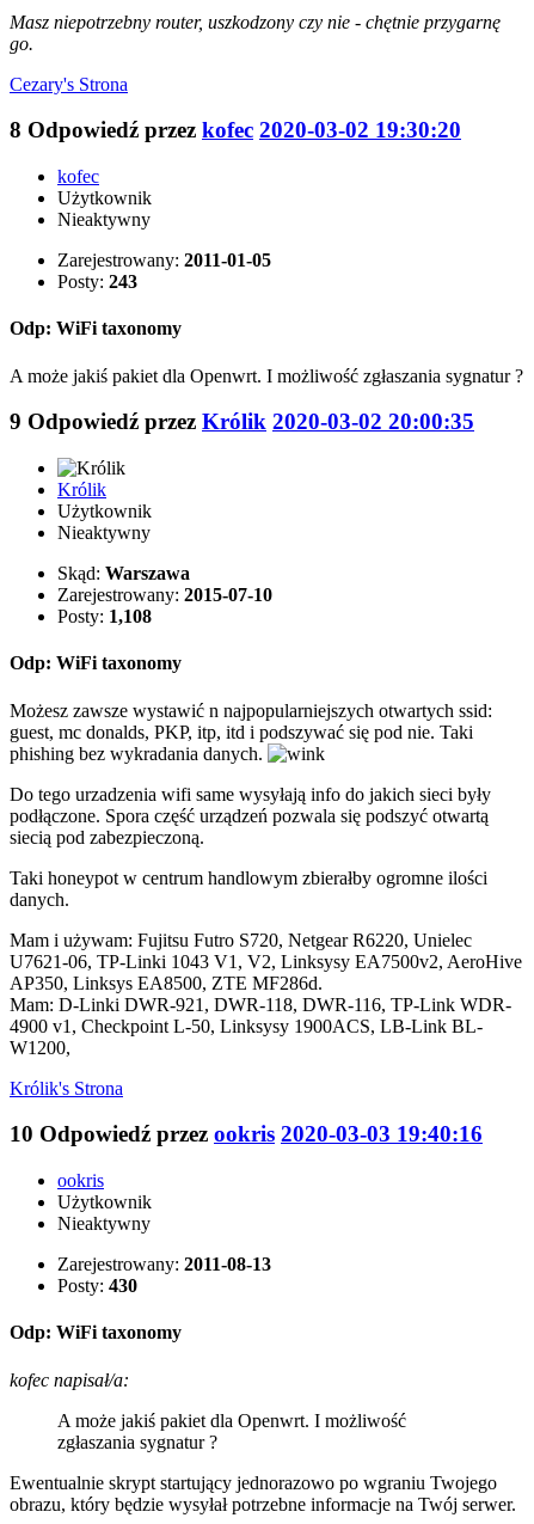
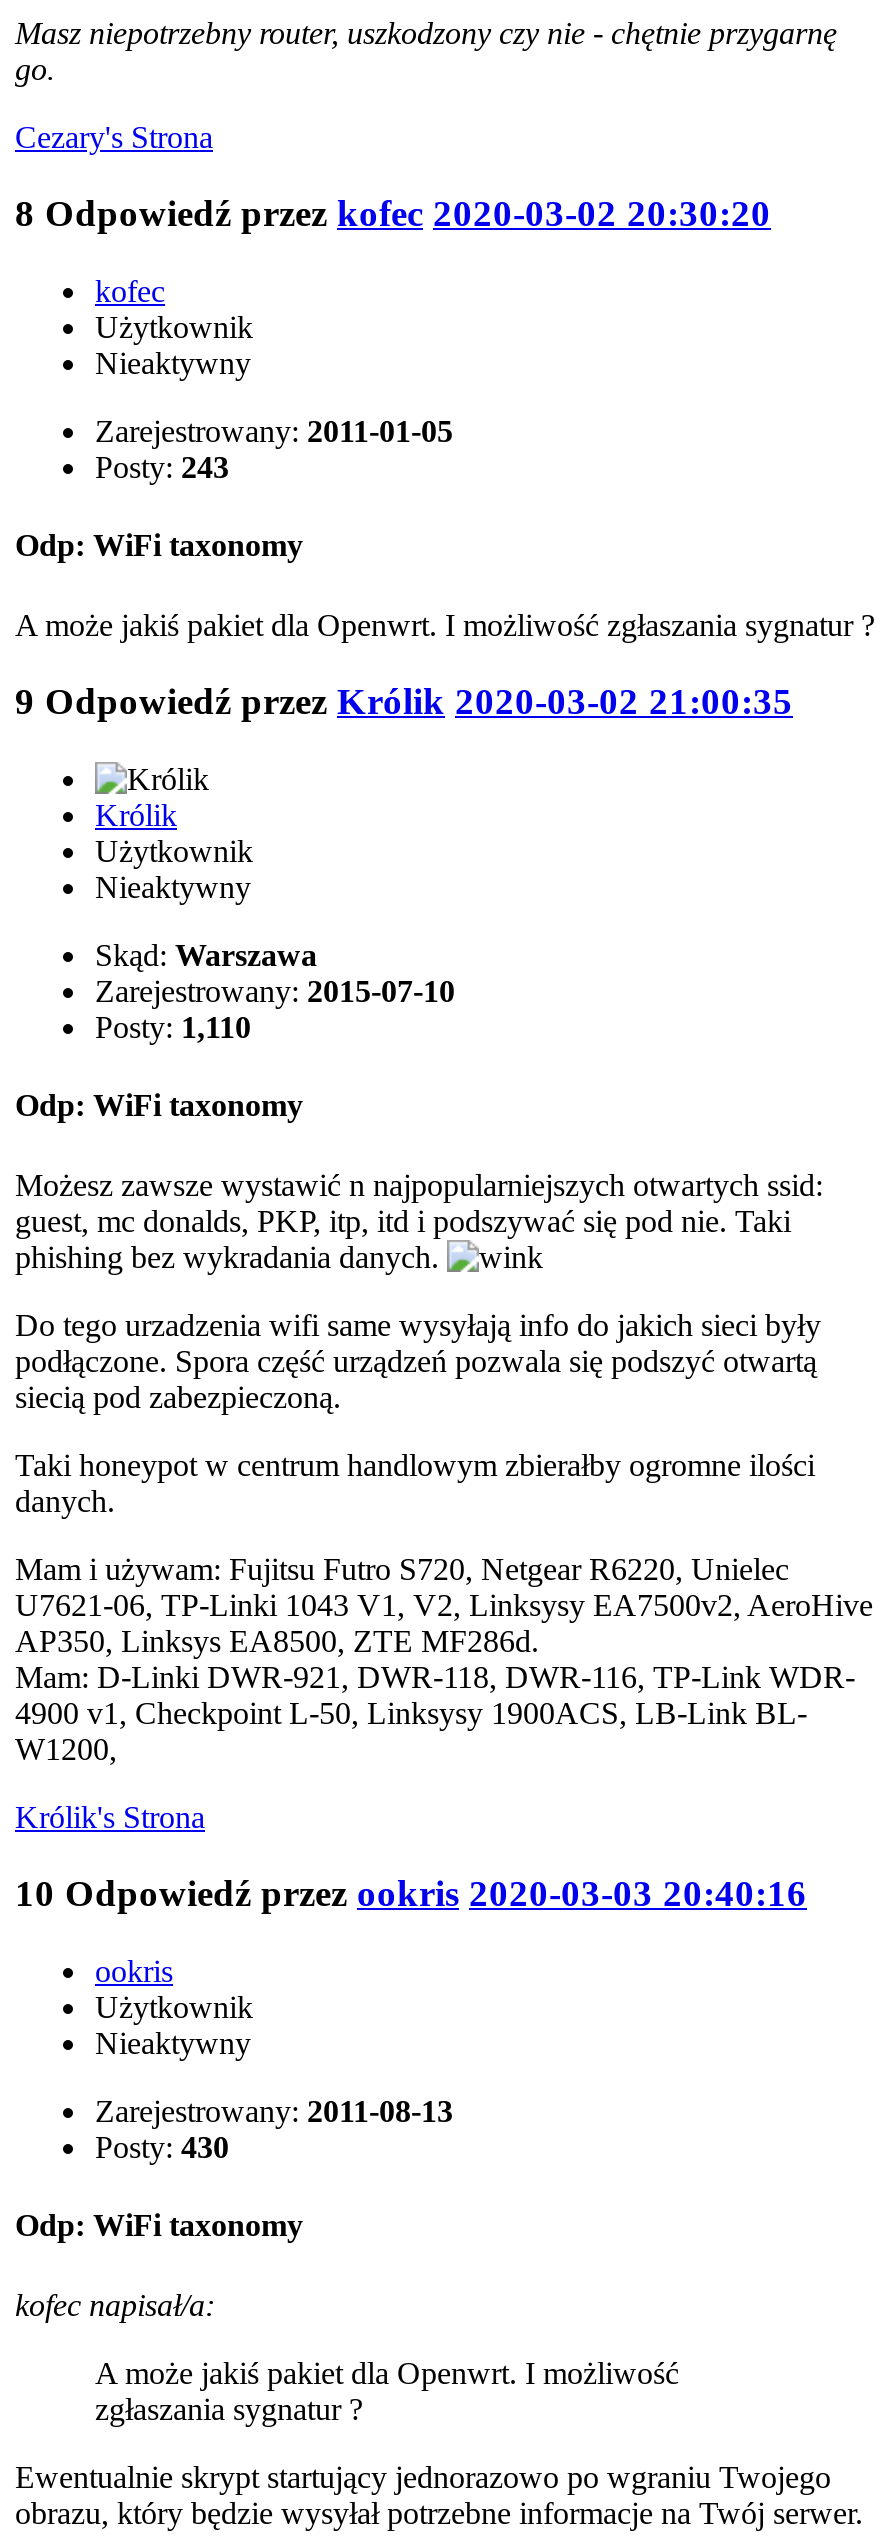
[10,117,461,143] 8 Odpowiedź przez kofec 2020-03-02 19:30:20 -> [15,193,771,235] 8 Odpowiedź przez kofec 2020-03-02 20:30:20
[10,409,474,434] 9 Odpowiedź przez Królik 2020-03-02 20:00:35 -> [15,681,793,723] 9 Odpowiedź przez Królik 2020-03-02 21:00:35
[57,606,152,626] Posty: 1,108 -> [95,1010,251,1044] Posty: 1,110
[10,1122,483,1147] 10 Odpowiedź przez ookris 2020-03-03 19:40:16 -> [15,1873,807,1915] 10 Odpowiedź przez ookris 2020-03-03 20:40:16

